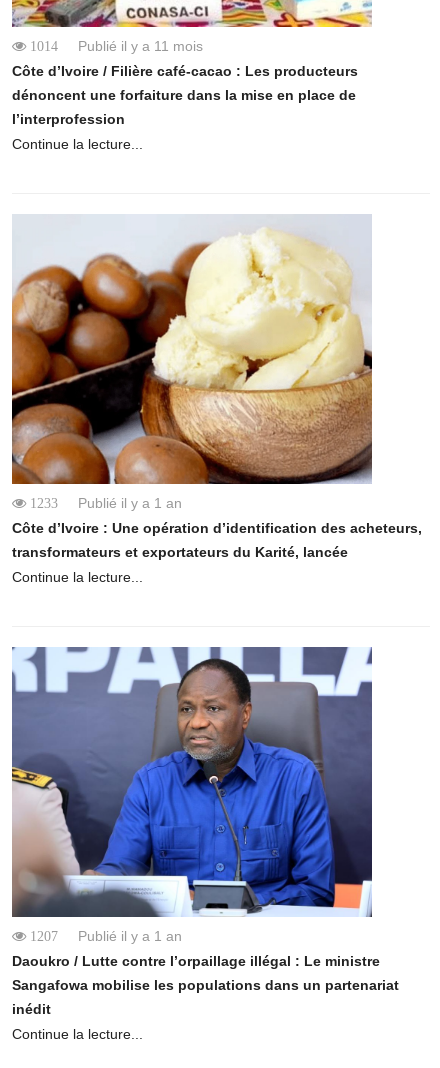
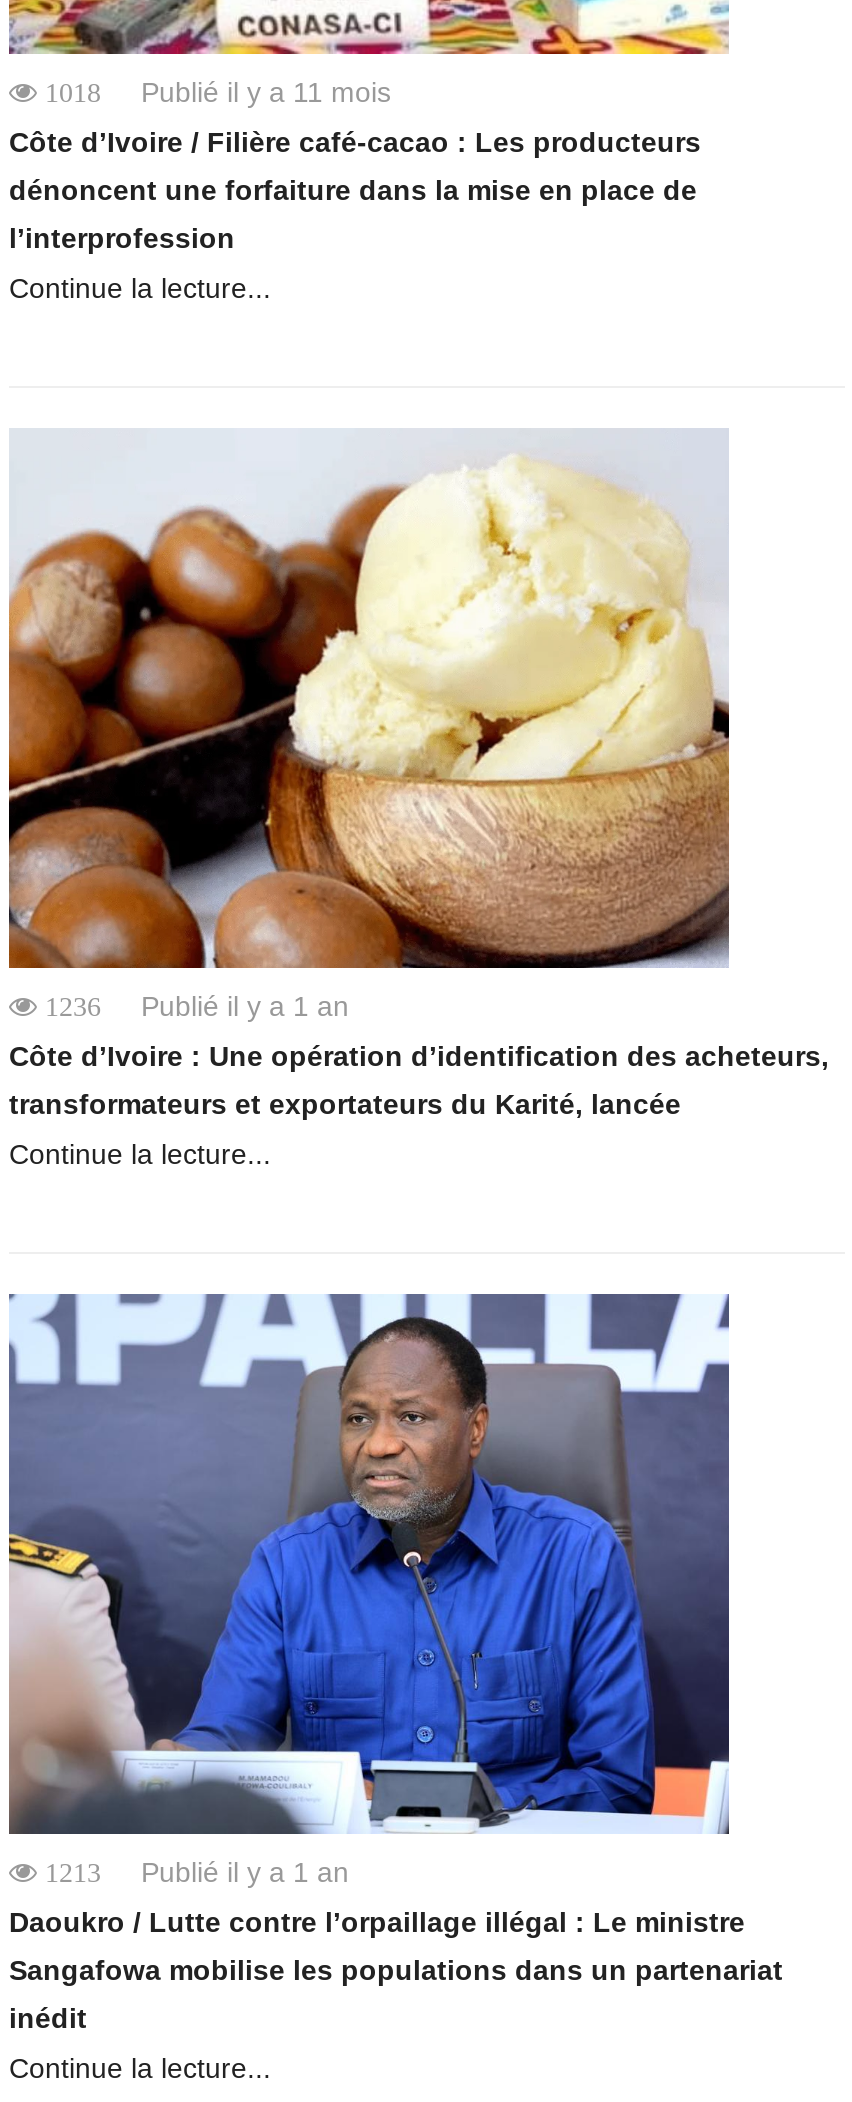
[26,38,203,54] 1014 Publié il y a 11 mois -> [37,76,391,108] 1018 Publié il y a 11 mois
[26,495,182,511] 1233 Publié il y a 1 an -> [37,990,349,1022] 1236 Publié il y a 1 an
[26,928,182,944] 1207 Publié il y a 1 an -> [37,1856,349,1888] 1213 Publié il y a 1 an

